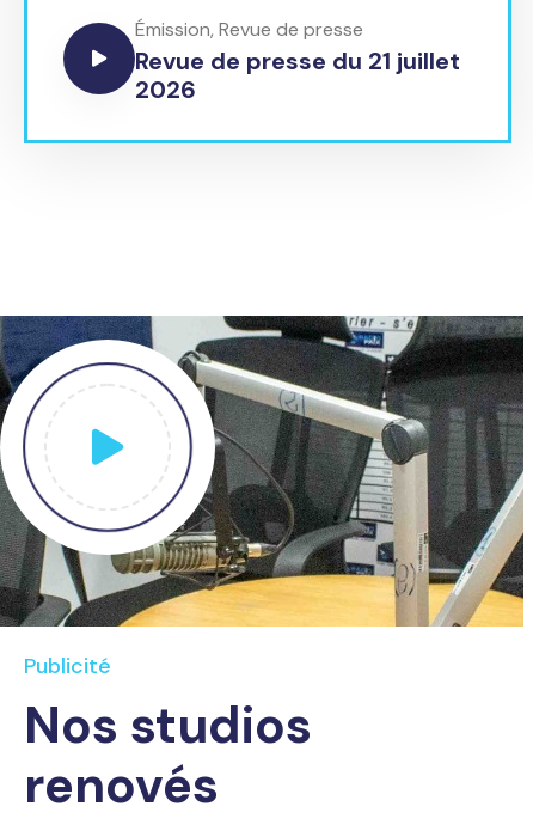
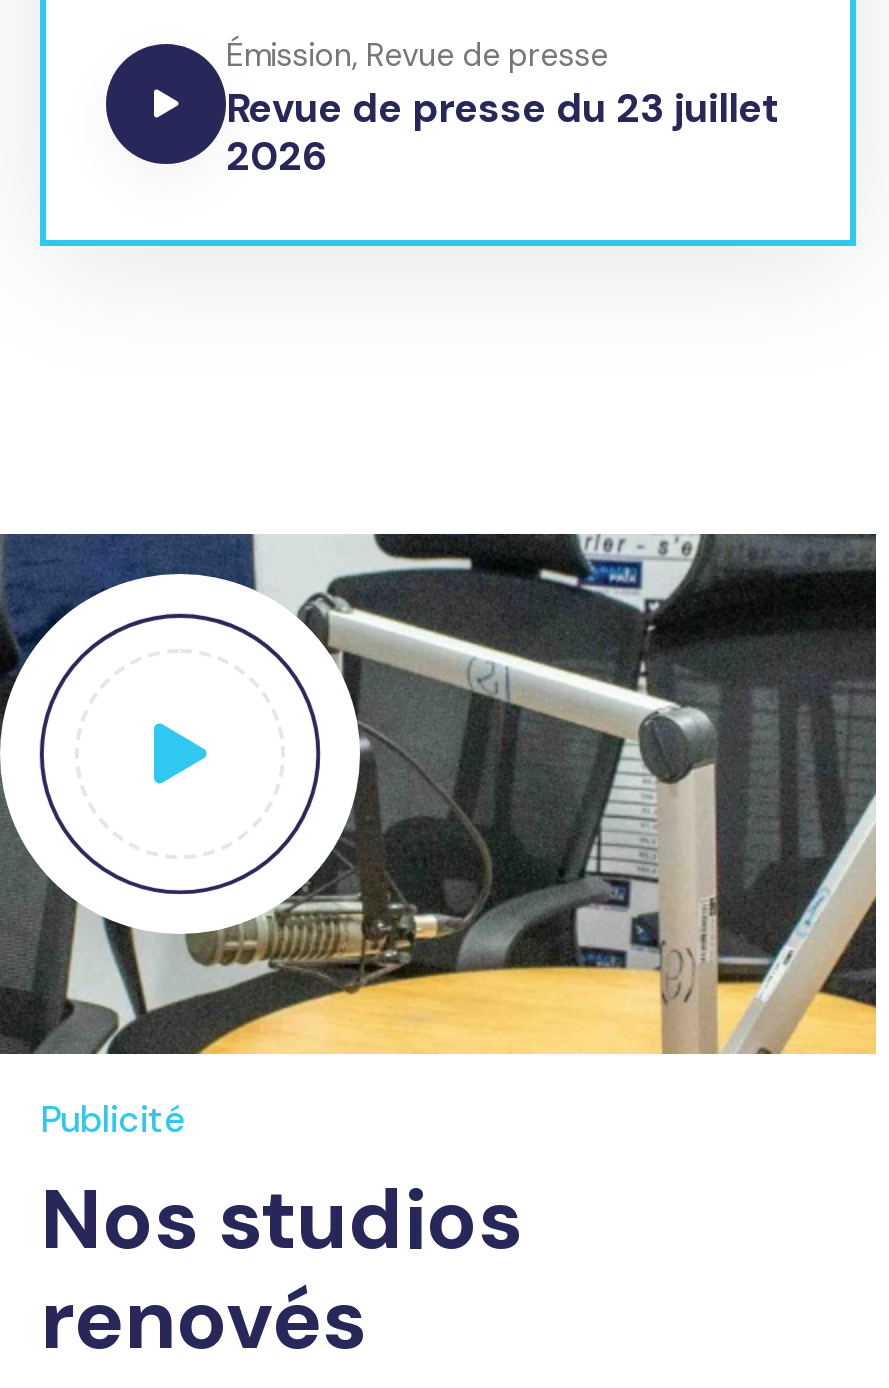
[135,46,460,77] Revue de presse du 21 juillet -> [226,82,780,134] Revue de presse du 23 juillet

